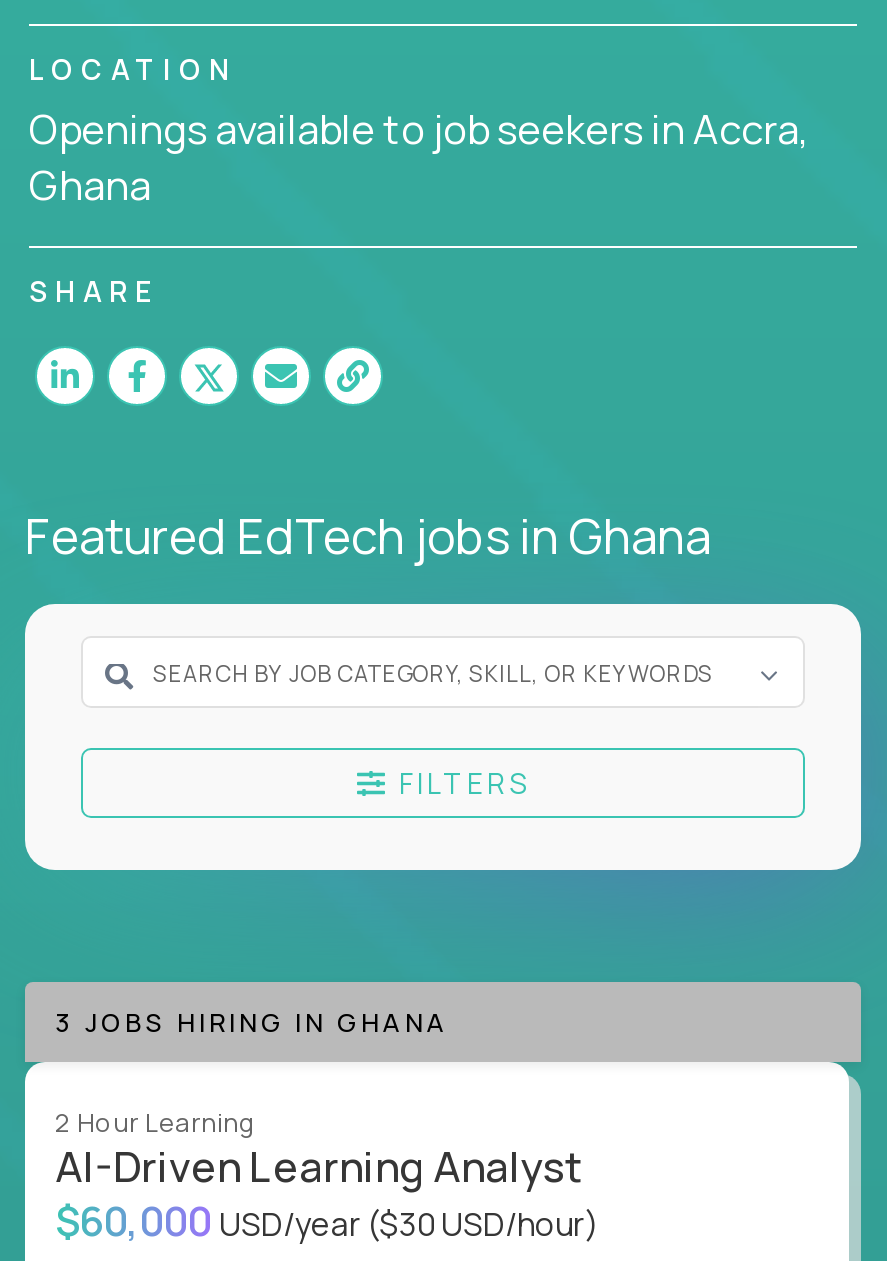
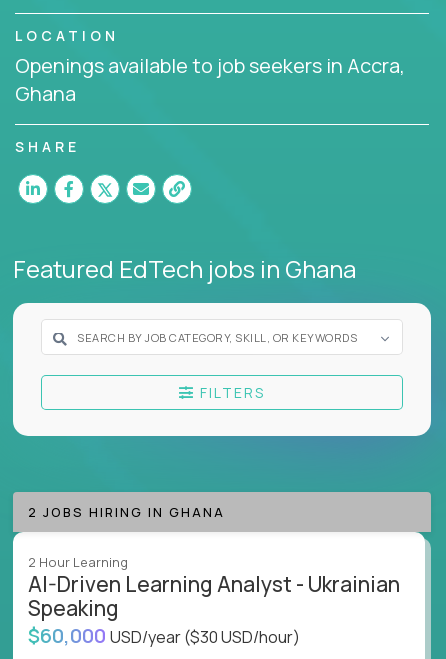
[55,1004,449,1040] 3 JOBS HIRING IN GHANA -> [28,503,225,521] 2 JOBS HIRING IN GHANA
[55,1138,583,1194] AI-Driven Learning Analyst -> [28,570,400,622] AI-Driven Learning Analyst - Ukrainian | Speaking

